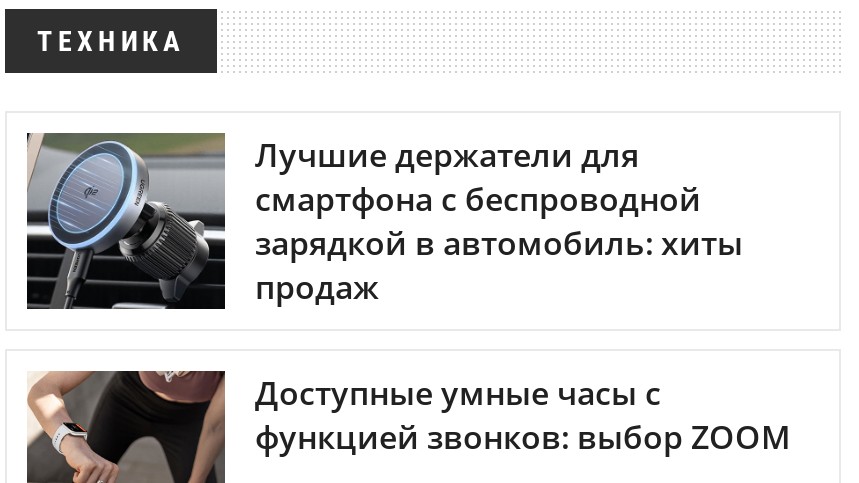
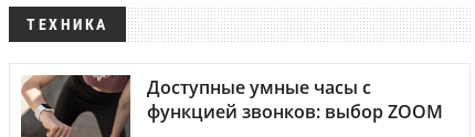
[25,131,743,311] [image] | Лучшие держатели для | смартфона с беспроводной | зарядкой в автомобиль: хиты | продаж -> none

